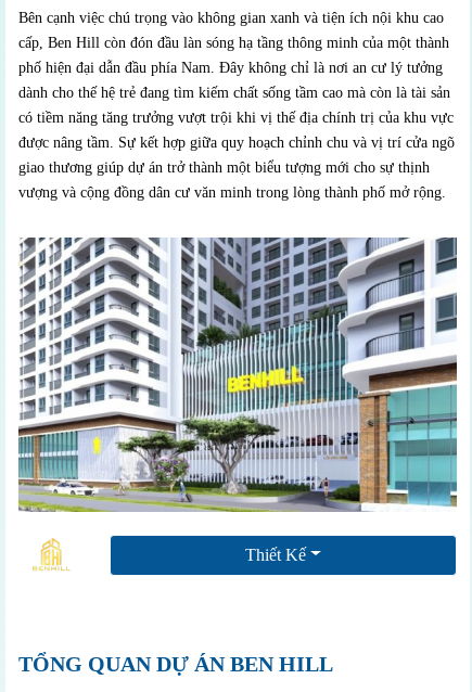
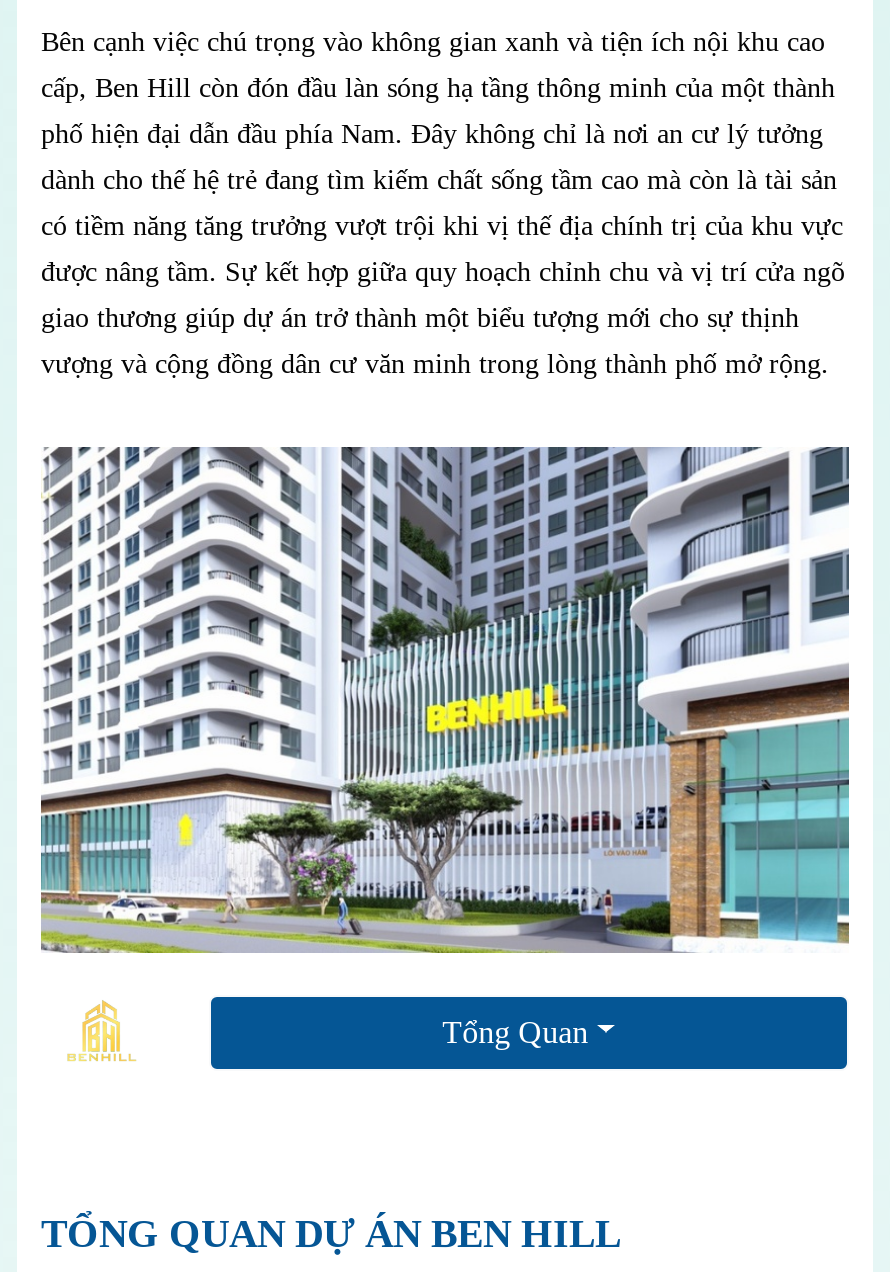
[245,545,306,563] Thiết Kế -> [442,1014,588,1048] Tổng Quan

